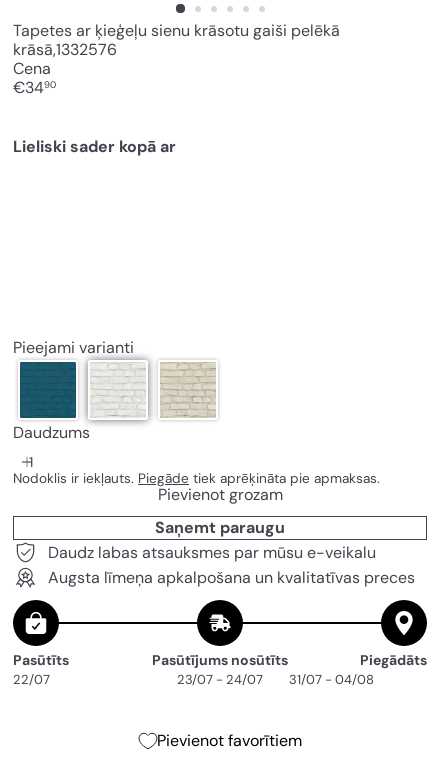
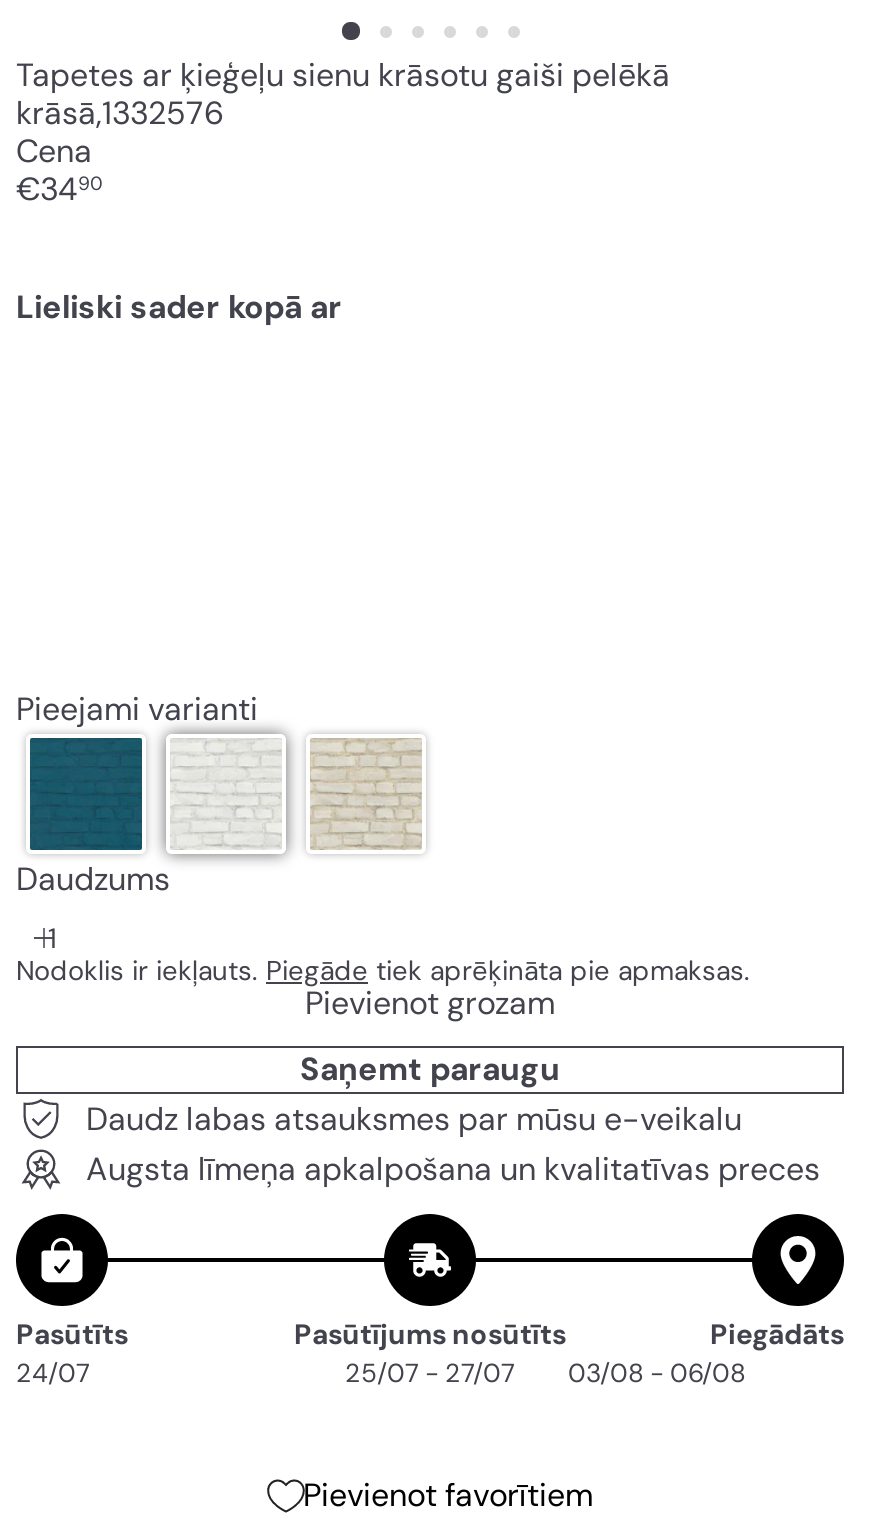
[13,671,50,688] 22/07 -> [16,1357,90,1391] 24/07
[177,671,263,688] 23/07 - 24/07 -> [345,1357,515,1391] 25/07 - 27/07
[289,671,374,688] 31/07 - 04/08 -> [568,1357,746,1391] 03/08 - 06/08

